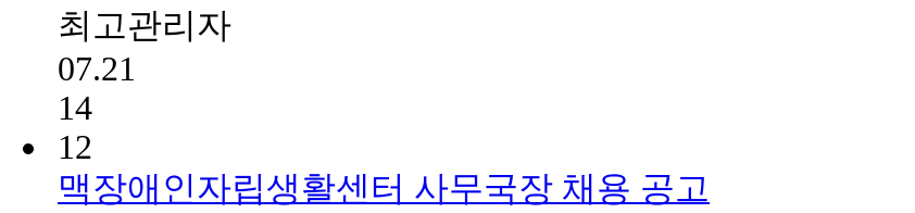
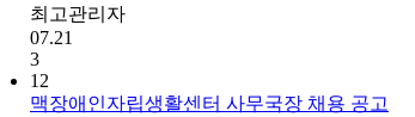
[58,89,92,126] 14 -> [30,49,39,69] 3

